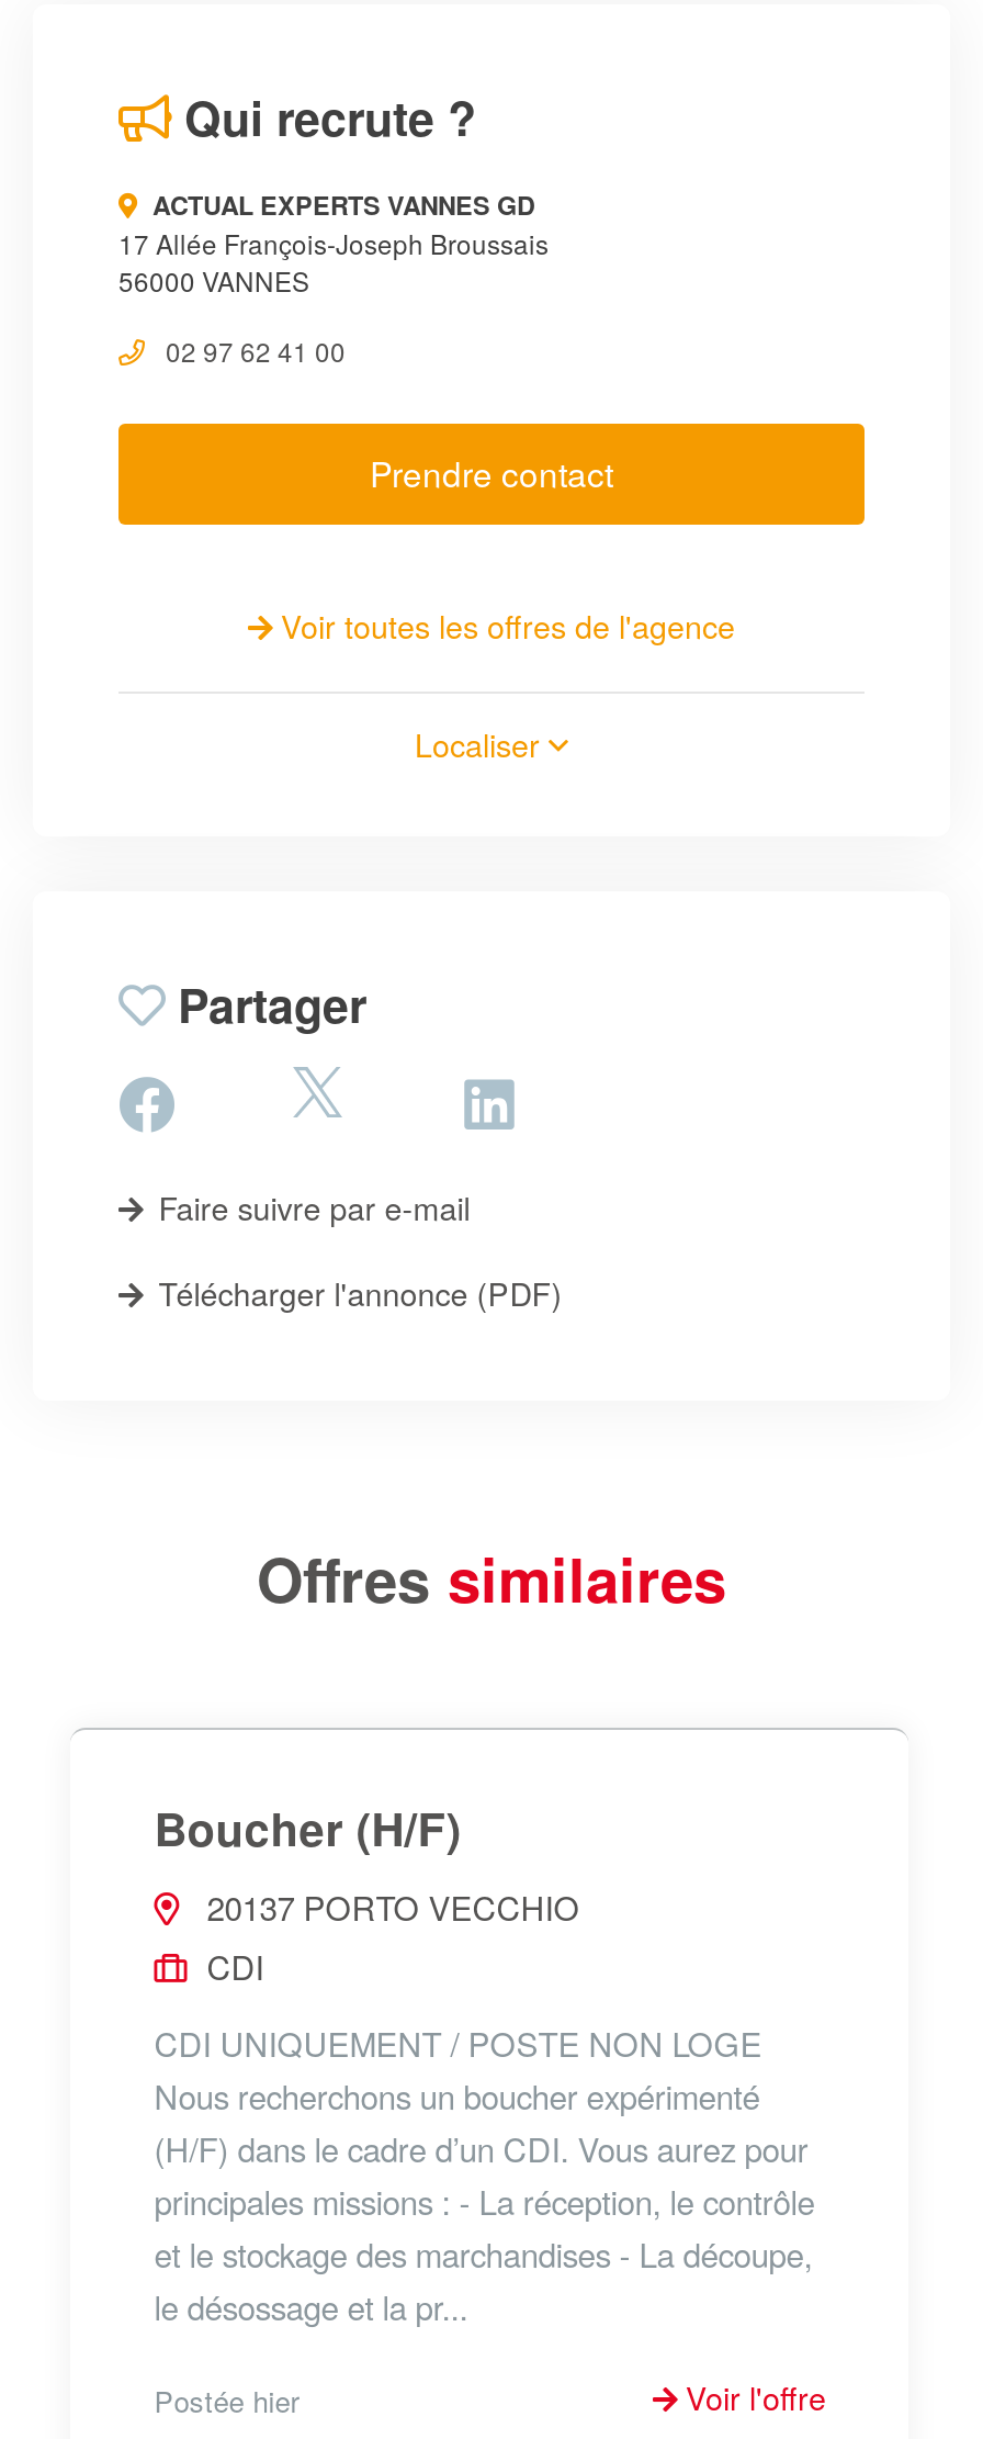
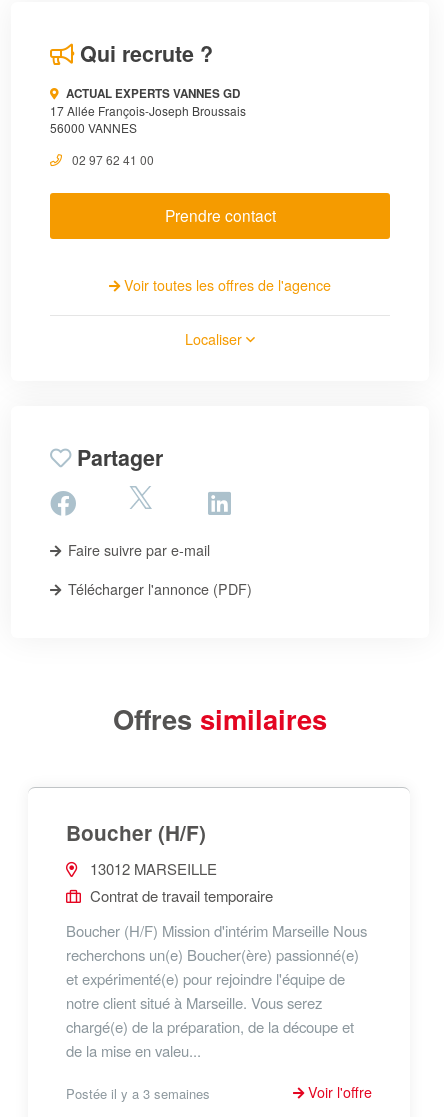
[198,1883,580,1989] 20137 PORTO VECCHIO | CDI -> [86,858,273,906] 13012 MARSEILLE | Contrat de travail temporaire
[154,2019,814,2329] CDI UNIQUEMENT / POSTE NON LOGE | Nous recherchons un boucher expérimenté | (H/F) dans le cadre d’un CDI. Vous aurez pour | principales missions : - La réception, le contrôle | et le stockage des marchandises - La découpe, | le désossage et la pr... -> [66,920,367,1061] Boucher (H/F) Mission d'intérim Marseille Nous | recherchons un(e) Boucher(ère) passionné(e) | et expérimenté(e) pour rejoindre l'équipe de | notre client situé à Marseille. Vous serez | chargé(e) de la préparation, de la découpe et | de la mise en valeu...
[154,2380,299,2422] Postée hier -> [66,1084,210,1103] Postée il y a 3 semaines

